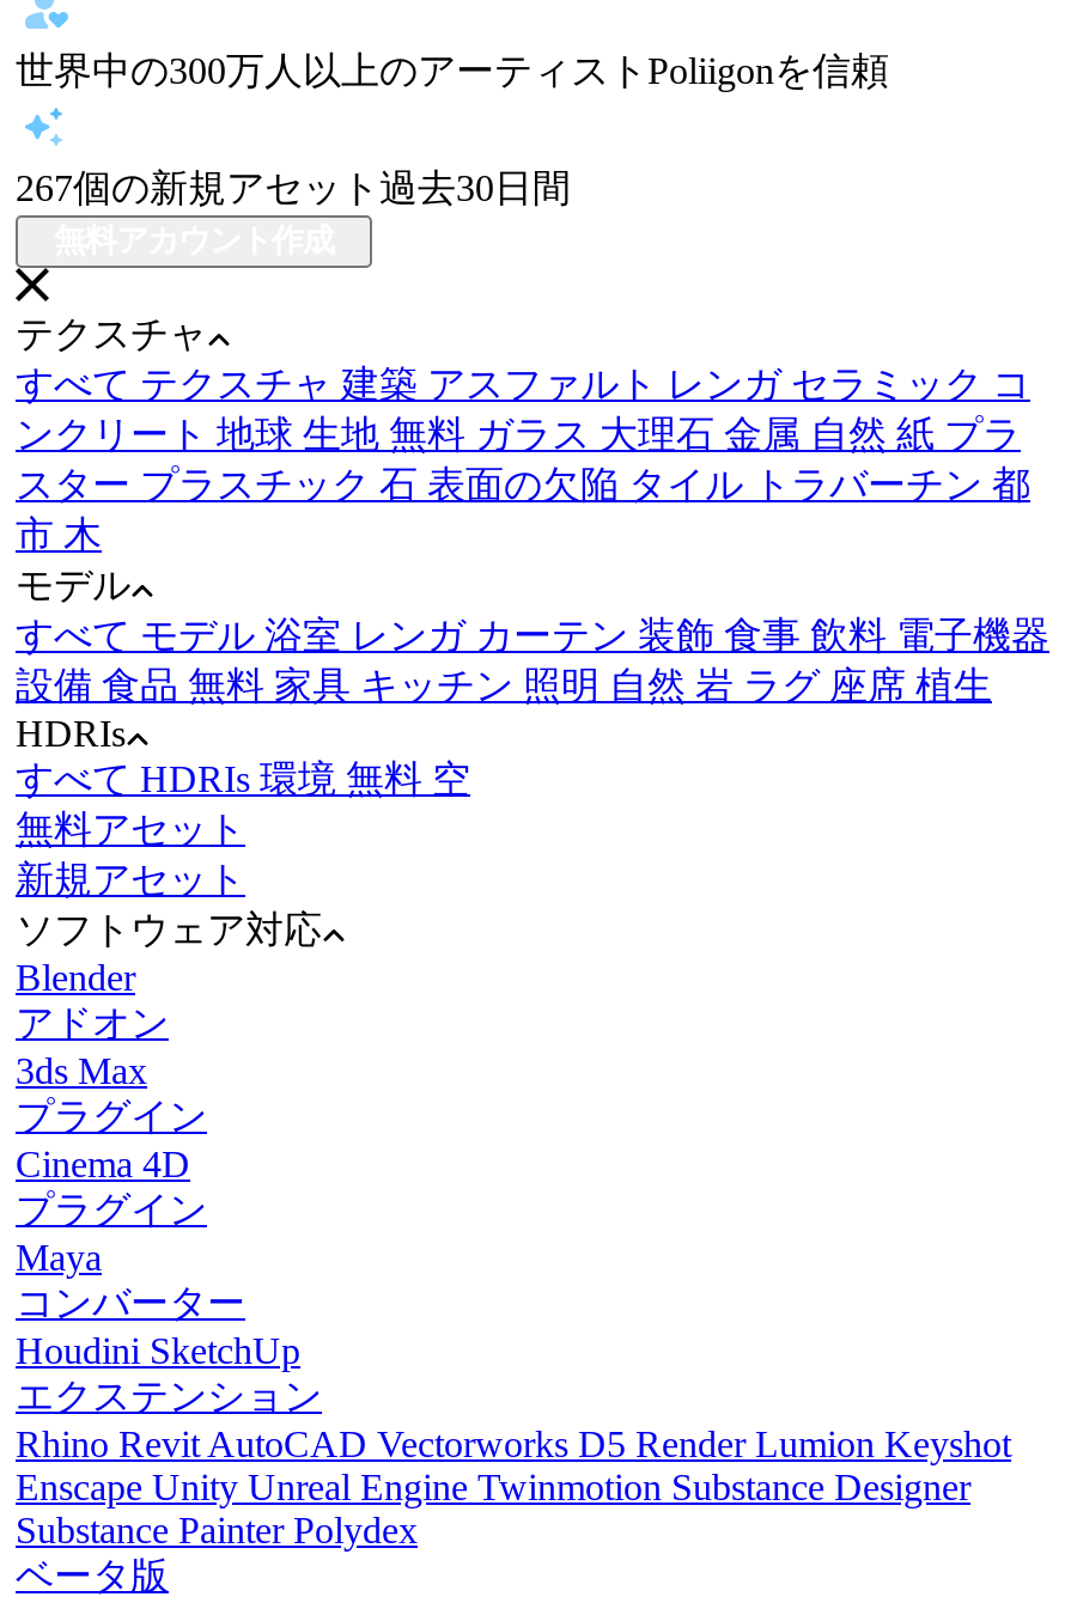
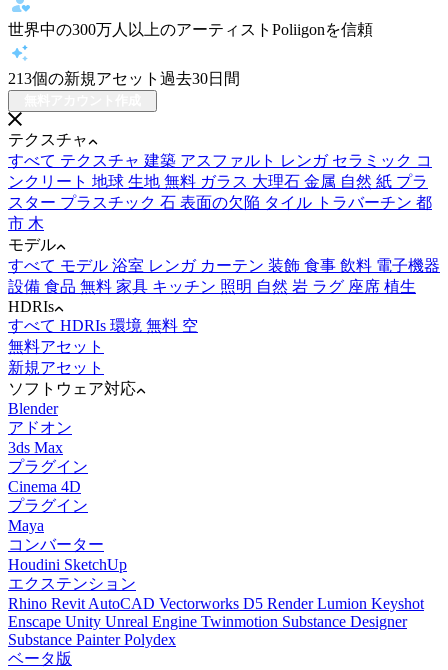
[16,167,571,208] 267個の新規アセット過去30日間 -> [8,70,240,87] 213個の新規アセット過去30日間

